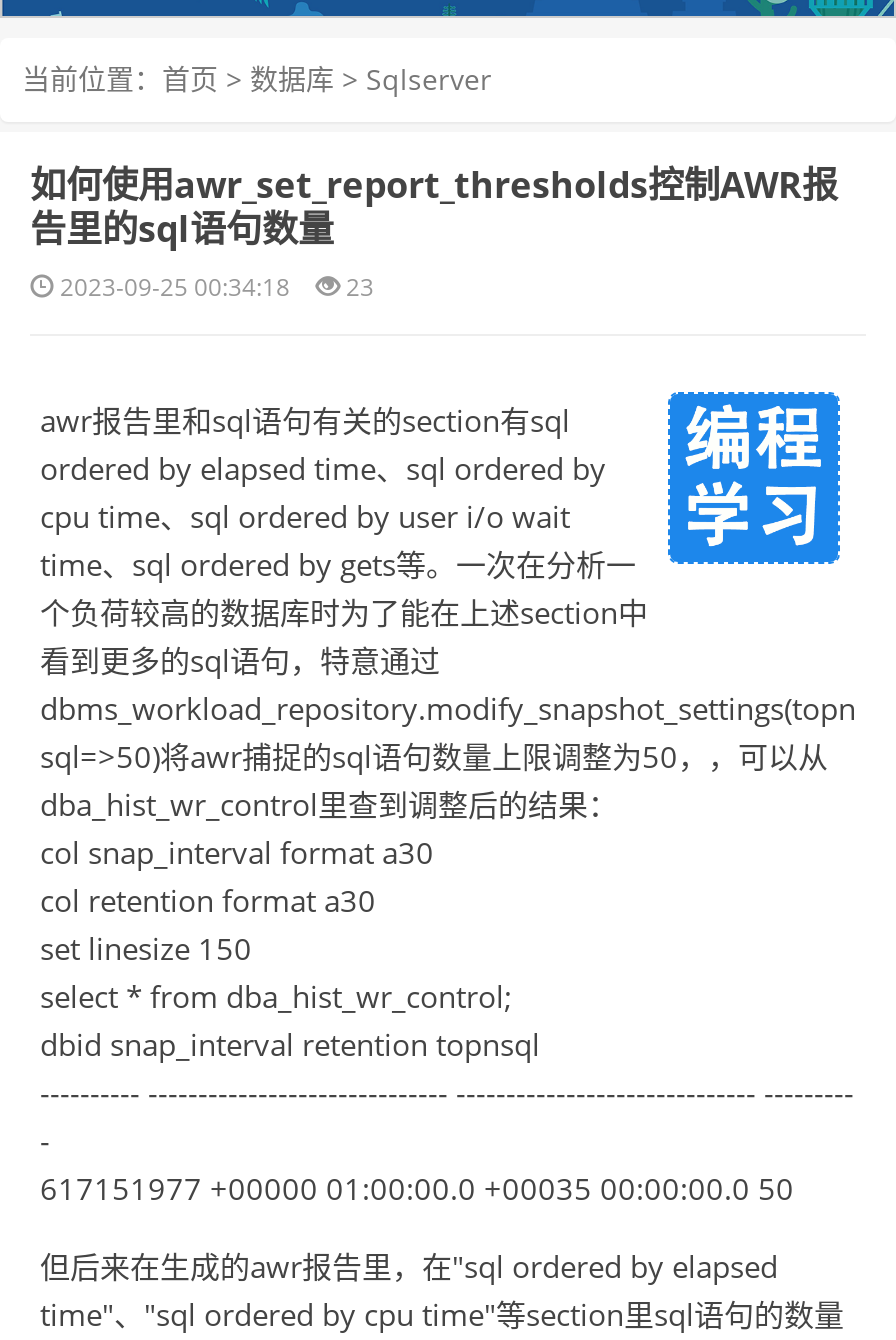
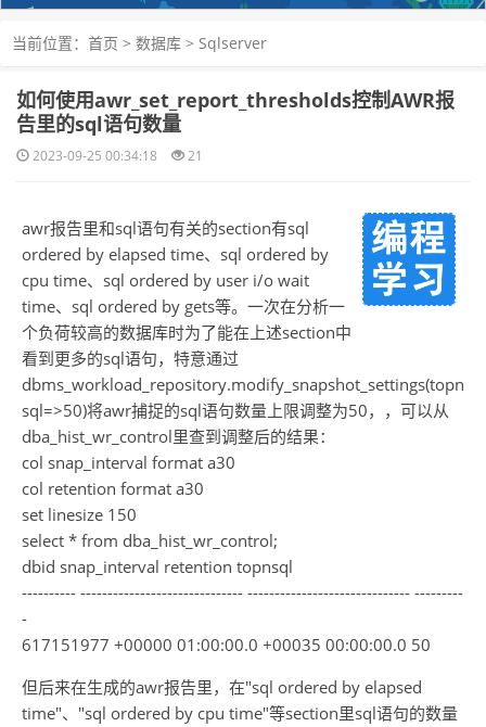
[54,270,374,304] 2023-09-25 00:34:18 23 -> [29,146,203,165] 2023-09-25 00:34:18 21

